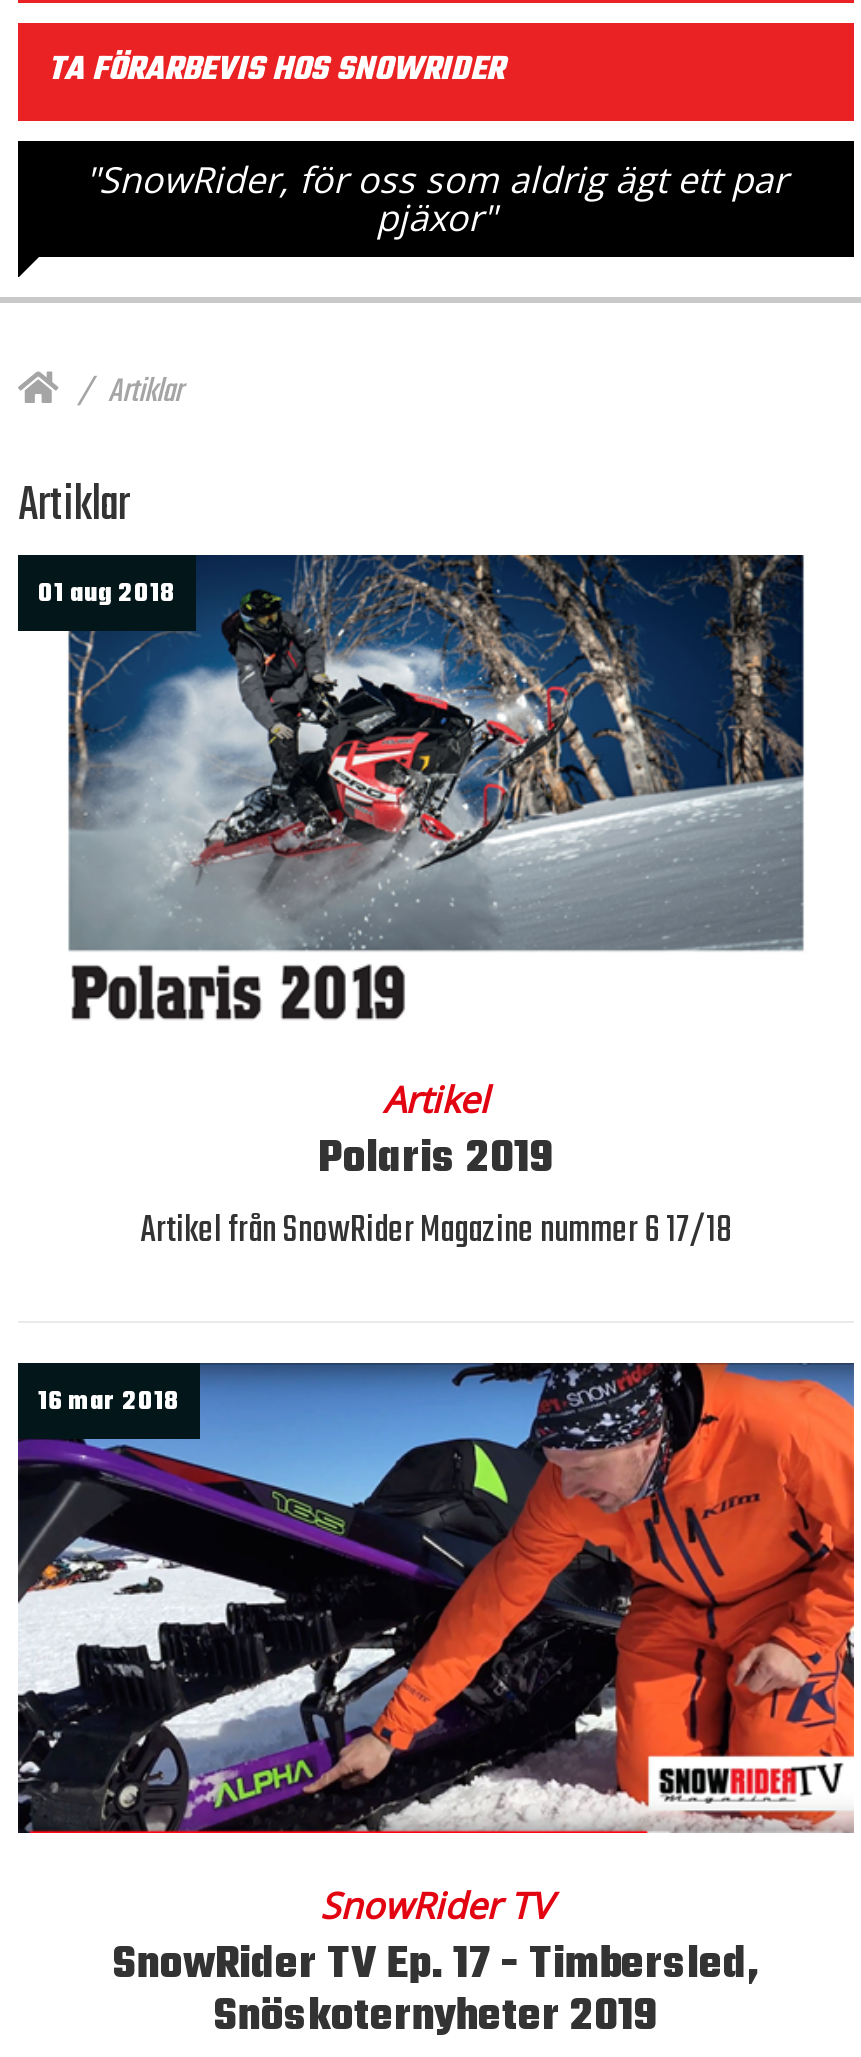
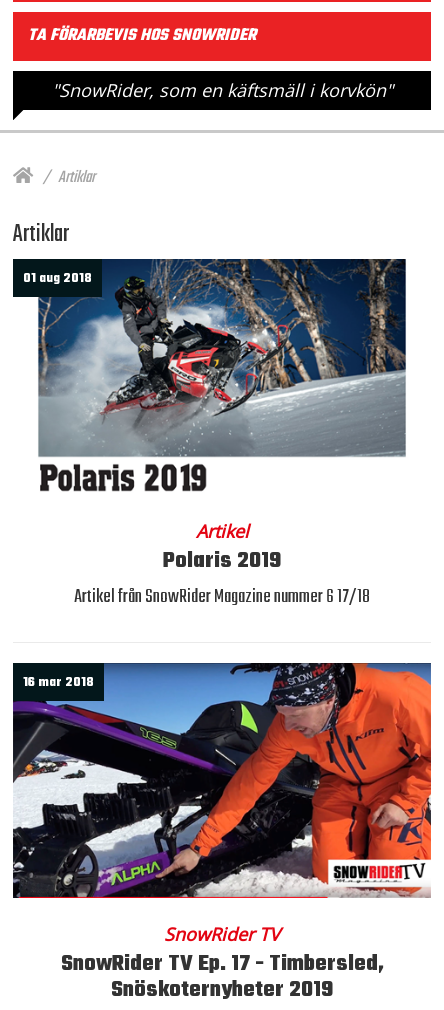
[85,156,787,242] "SnowRider, för oss som aldrig ägt ett par | pjäxor" -> [51,78,392,102] "SnowRider, som en käftsmäll i korvkön"

